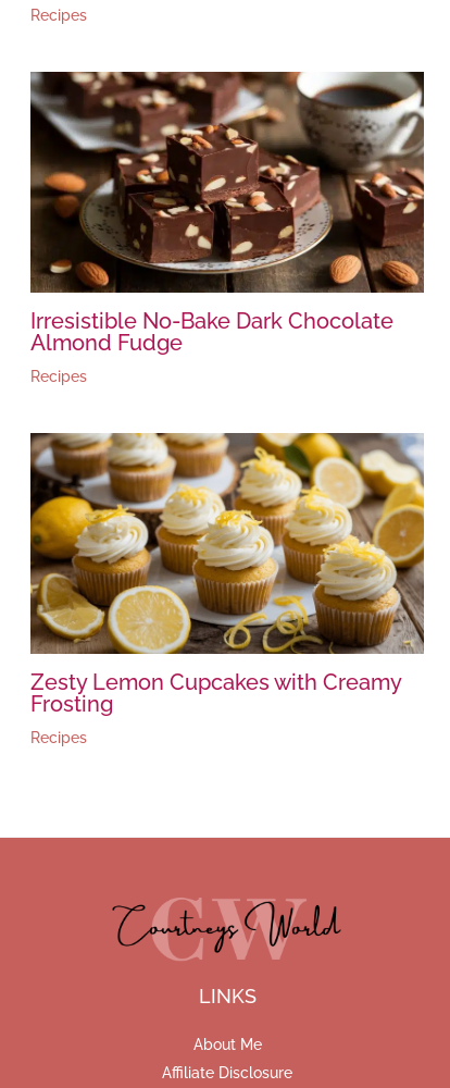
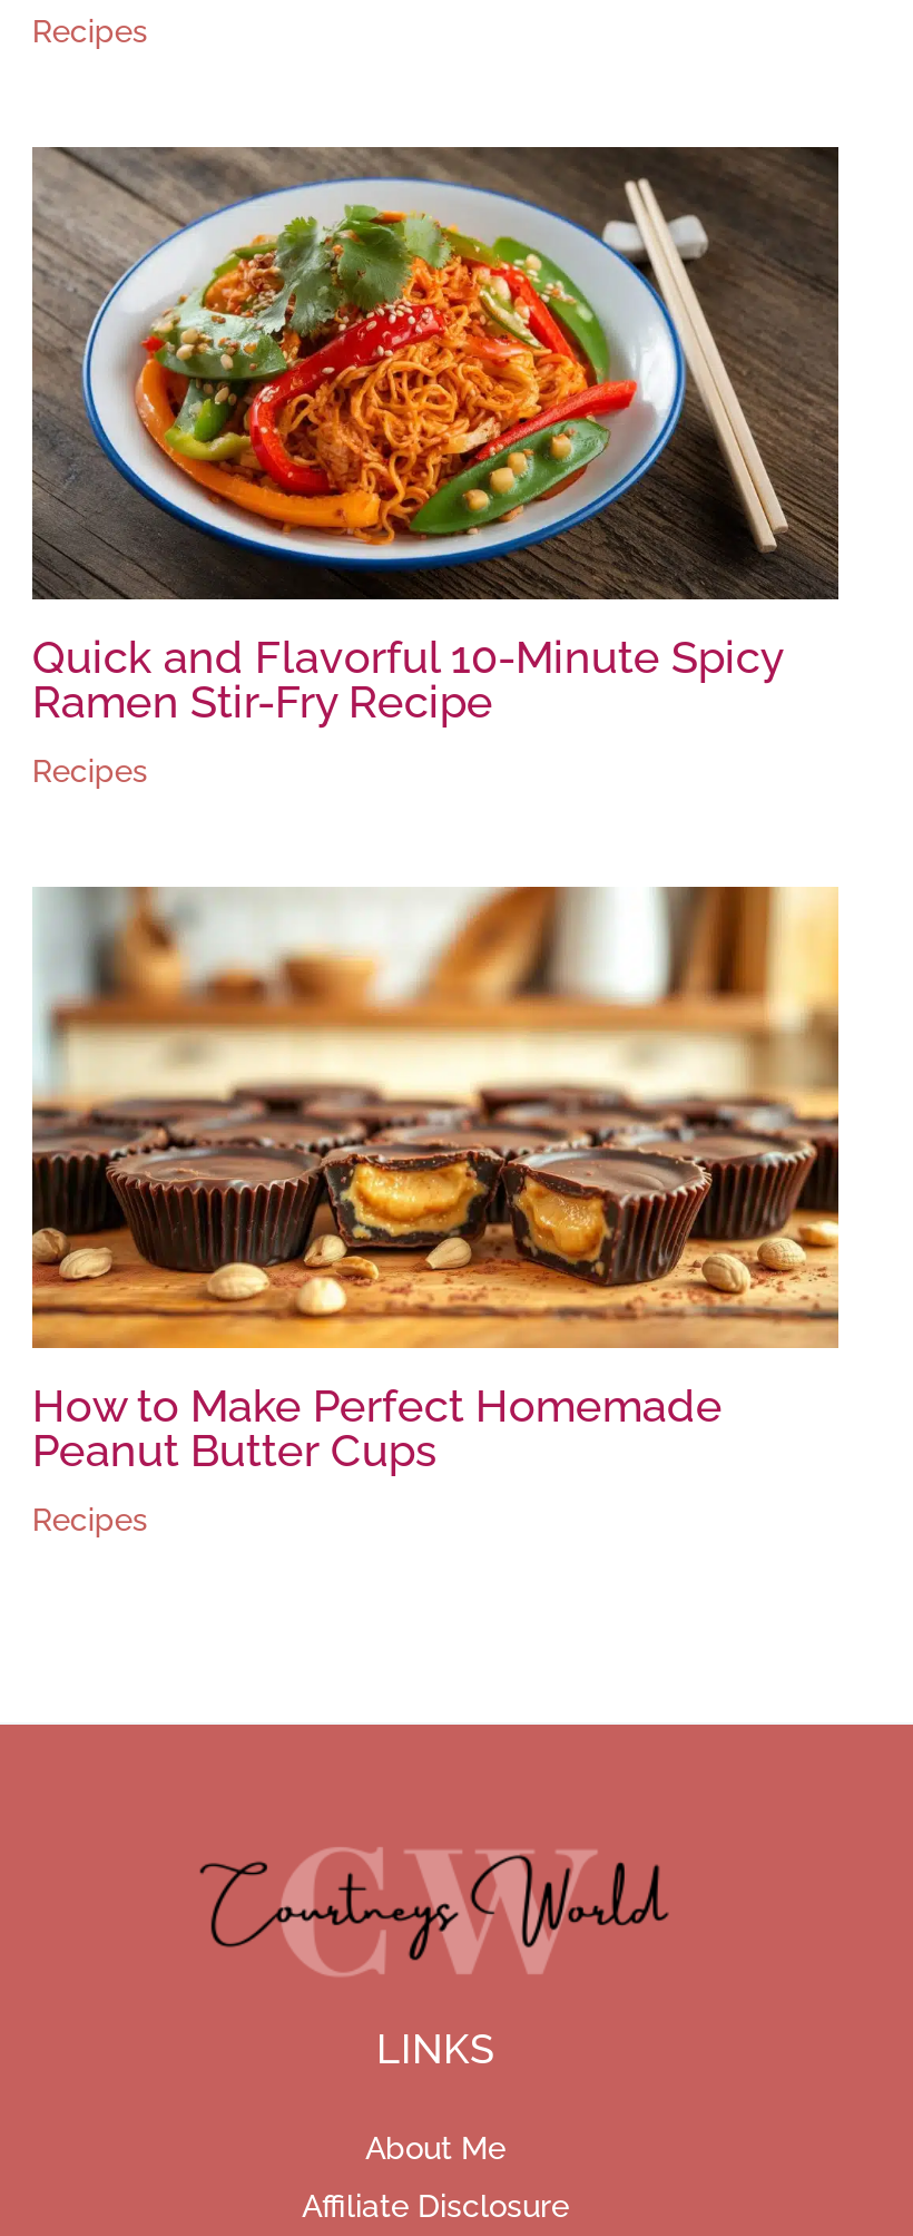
[29,71,425,356] [image] | Irresistible No-Bake Dark Chocolate | Almond Fudge -> [30,145,841,728] [image] | Quick and Flavorful 10-Minute Spicy | Ramen Stir-Fry Recipe
[29,432,425,717] [image] | Zesty Lemon Cupcakes with Creamy | Frosting -> [30,887,841,1477] [image] | How to Make Perfect Homemade | Peanut Butter Cups

